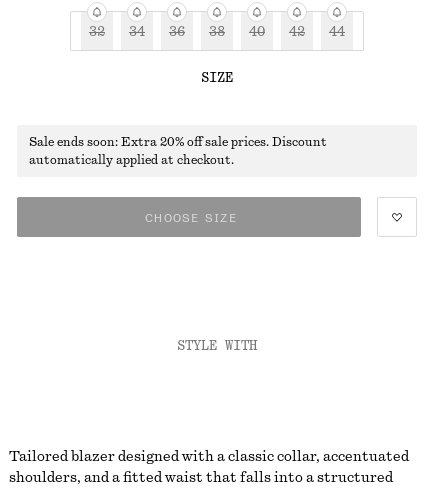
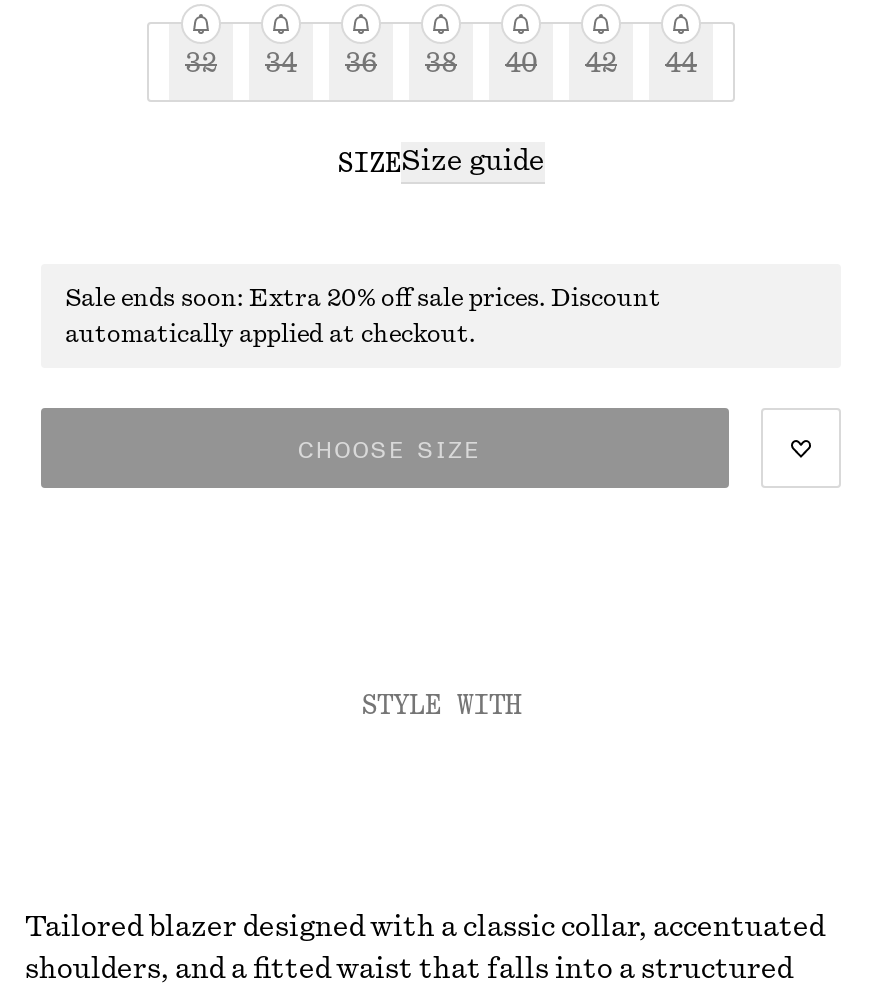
[201,71,233,85] SIZE -> [337,148,545,177] SIZESize guide

